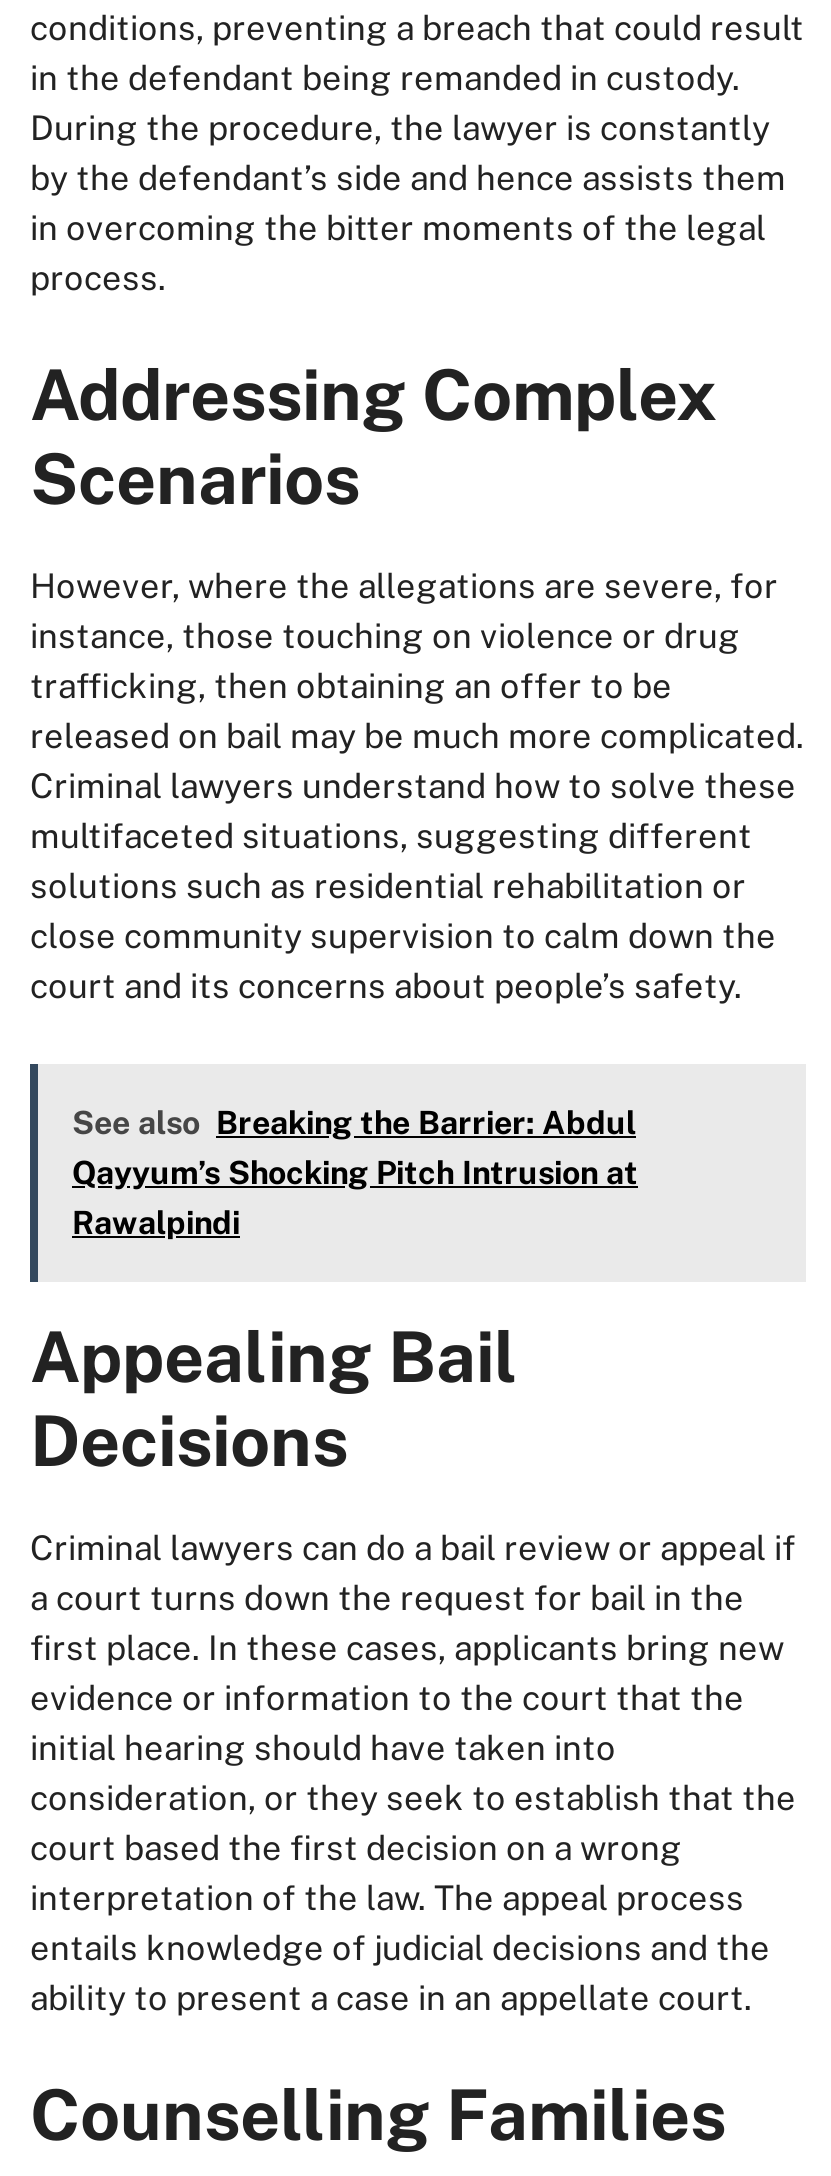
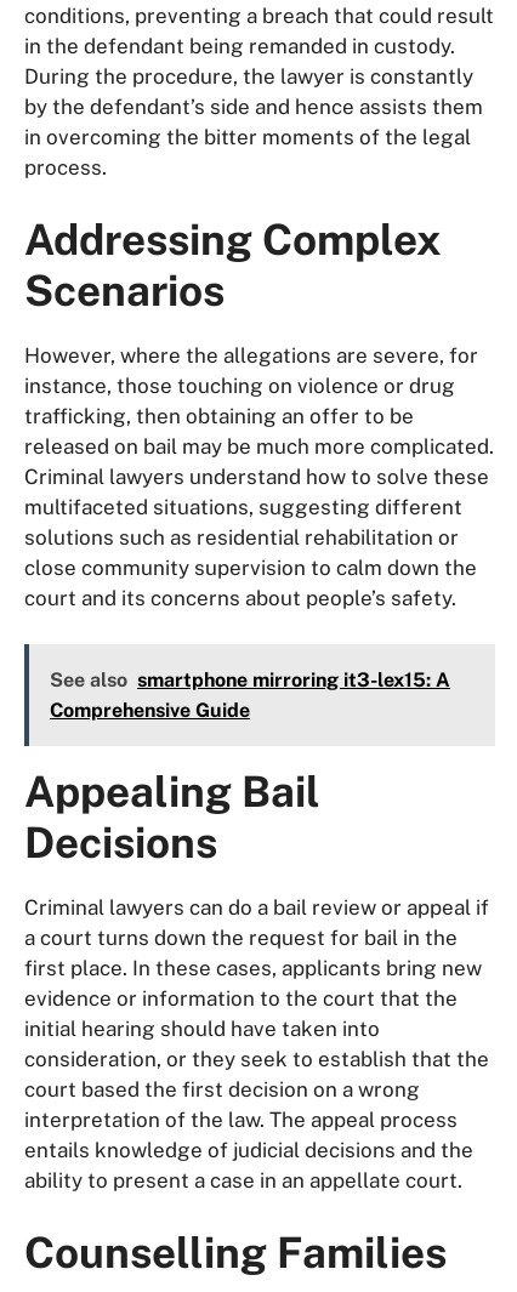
[72,1103,638,1241] See also Breaking the Barrier: Abdul | Qayyum’s Shocking Pitch Intrusion at | Rawalpindi -> [50,669,450,722] See also smartphone mirroring it3-lex15: A | Comprehensive Guide

